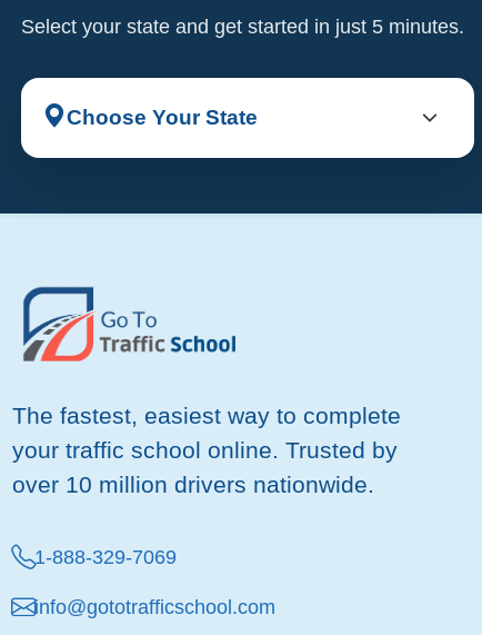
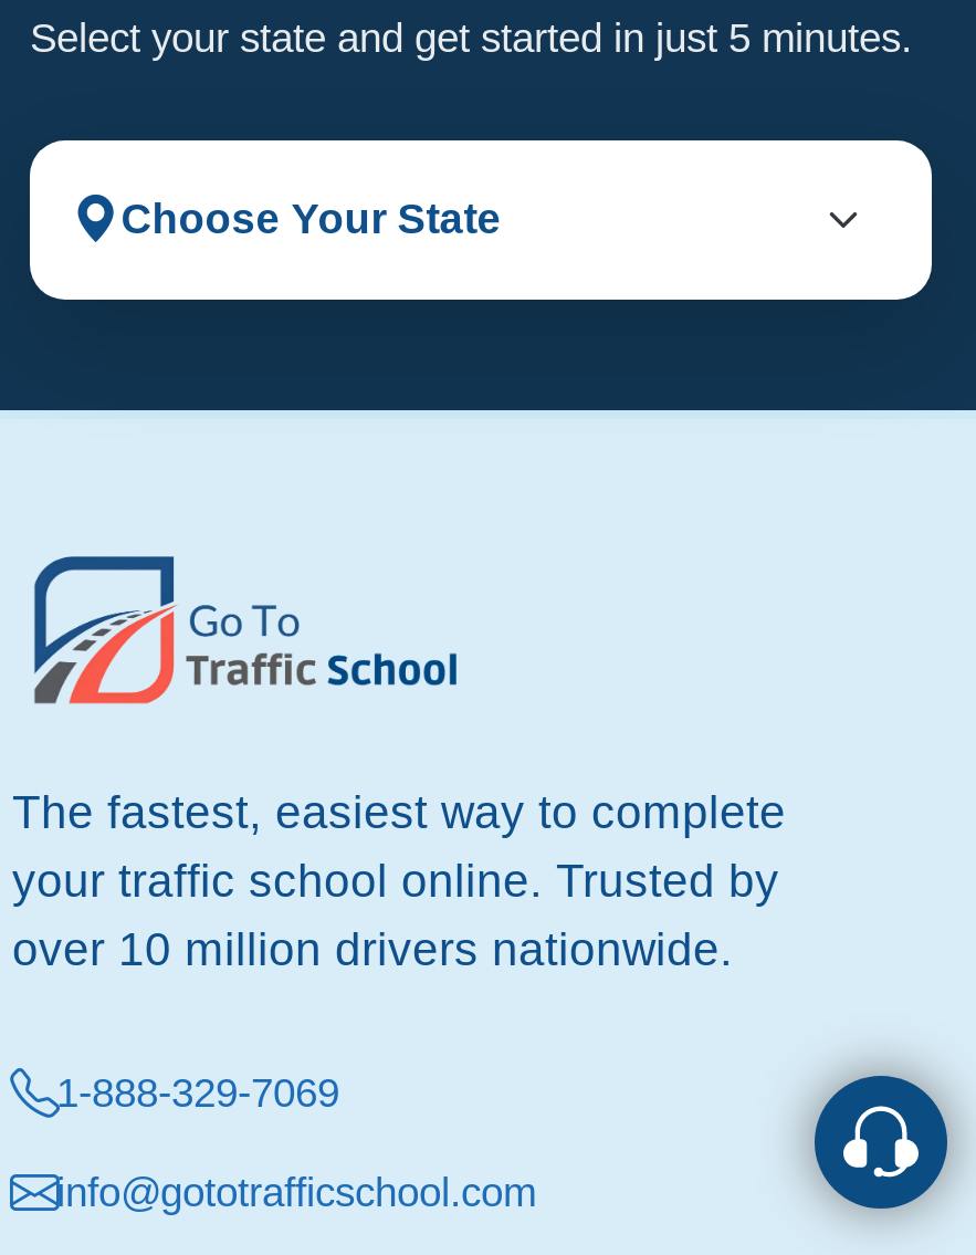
none -> [799,1060,963,1224] [image]

